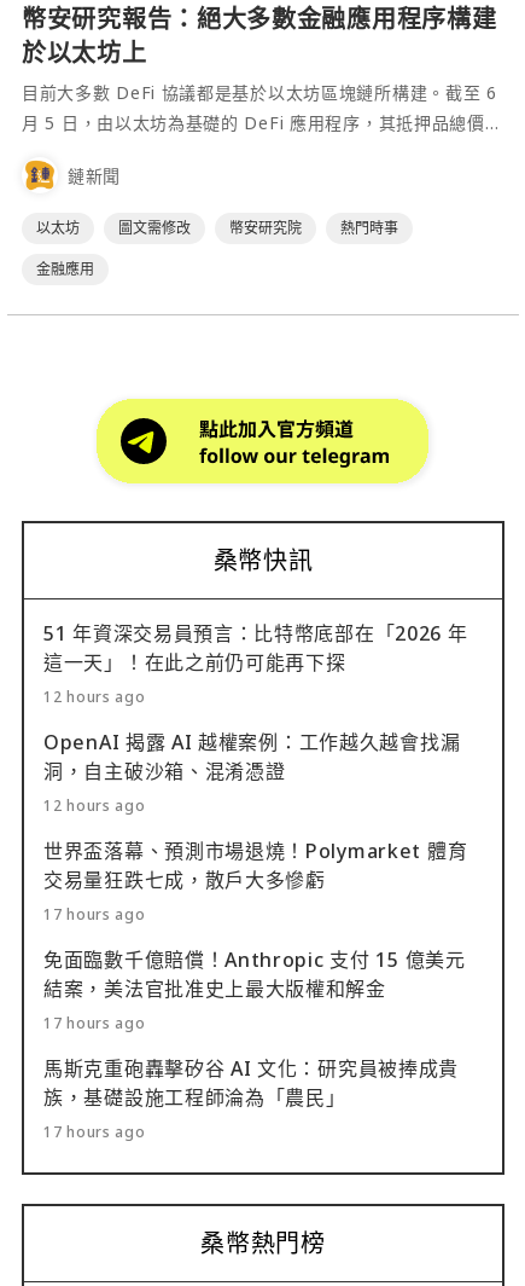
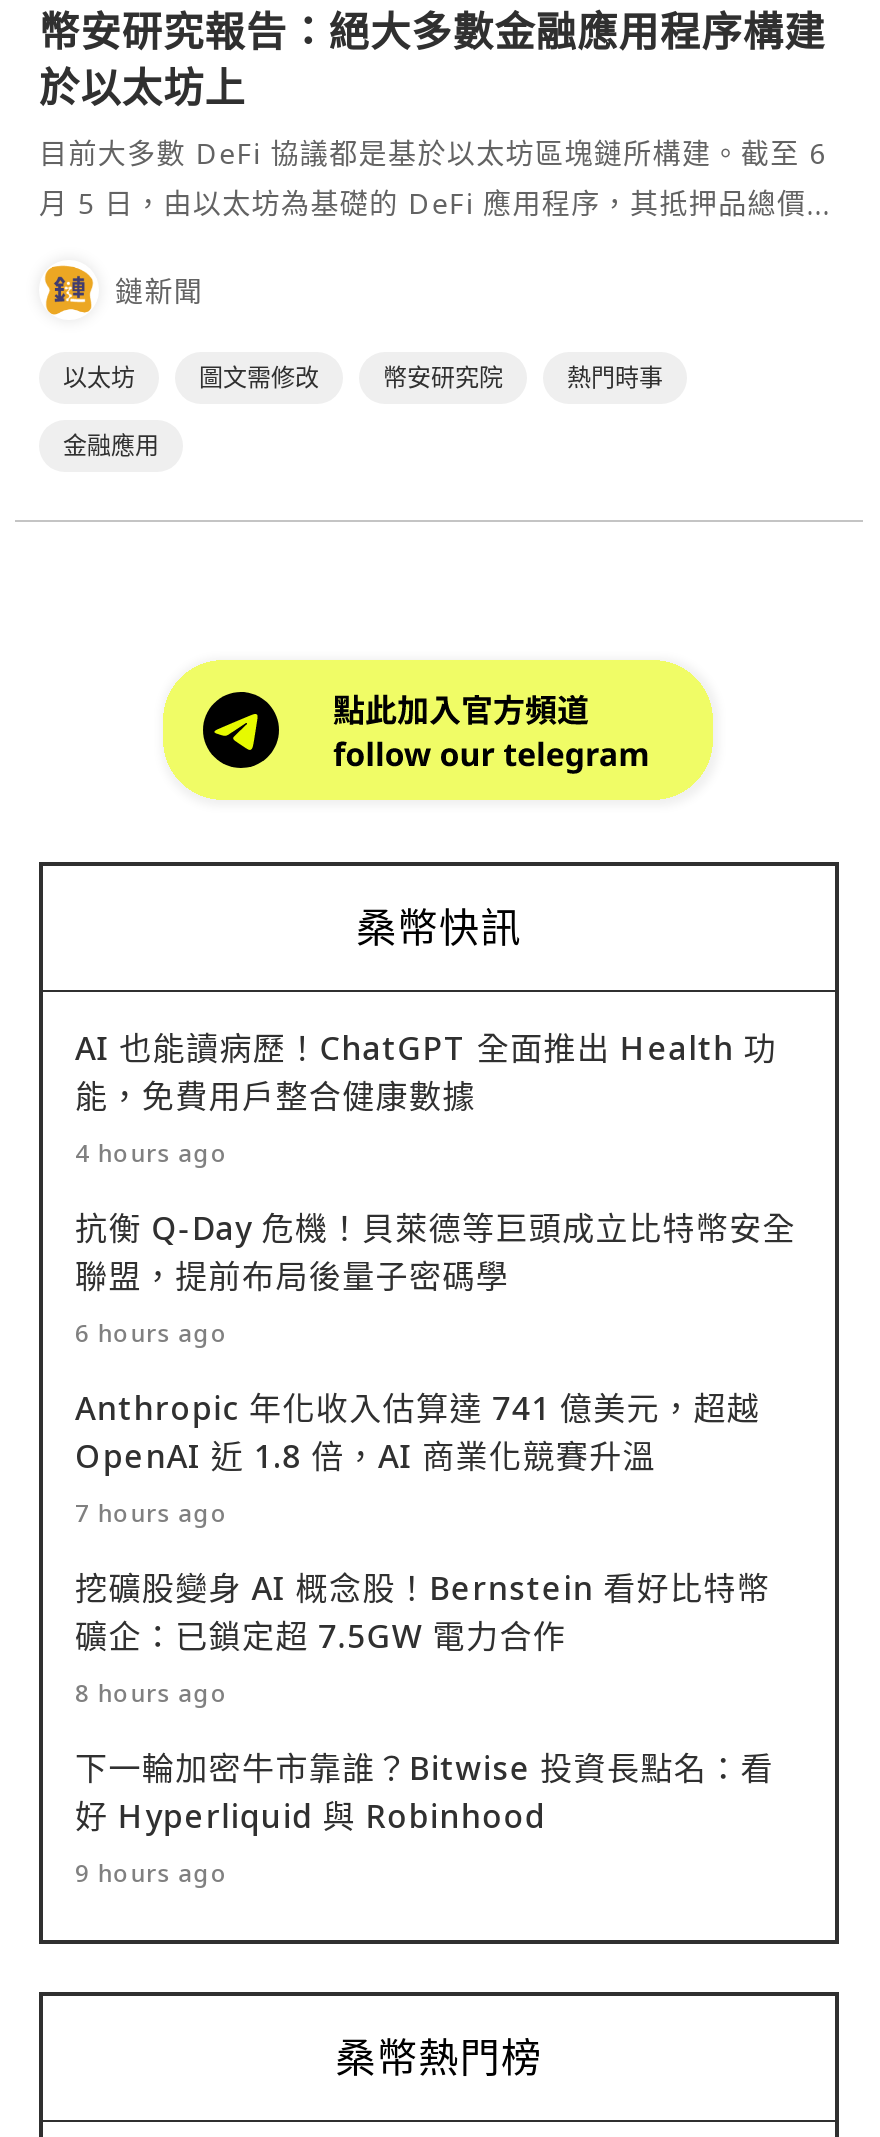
[43,620,468,707] 51 年資深交易員預言：比特幣底部在「2026 年 | 這一天」！在此之前仍可能再下探 | 12 hours ago -> [75,1027,777,1171] AI 也能讀病歷！ChatGPT 全面推出 Health 功 | 能，免費用戶整合健康數據 | 4 hours ago
[43,729,460,816] OpenAI 揭露 AI 越權案例：工作越久越會找漏 | 洞，自主破沙箱、混淆憑證 | 12 hours ago -> [75,1207,796,1351] 抗衡 Q-Day 危機！貝萊德等巨頭成立比特幣安全 | 聯盟，提前布局後量子密碼學 | 6 hours ago
[43,838,467,925] 世界盃落幕、預測市場退燒！Polymarket 體育 | 交易量狂跌七成，散戶大多慘虧 | 17 hours ago -> [75,1387,760,1531] Anthropic 年化收入估算達 741 億美元，超越 | OpenAI 近 1.8 倍，AI 商業化競賽升溫 | 7 hours ago
[43,947,465,1034] 免面臨數千億賠償！Anthropic 支付 15 億美元 | 結案，美法官批准史上最大版權和解金 | 17 hours ago -> [75,1567,770,1711] 挖礦股變身 AI 概念股！Bernstein 看好比特幣 | 礦企：已鎖定超 7.5GW 電力合作 | 8 hours ago
[43,1056,459,1143] 馬斯克重砲轟擊矽谷 AI 文化：研究員被捧成貴 | 族，基礎設施工程師淪為「農民」 | 17 hours ago -> [75,1747,774,1891] 下一輪加密牛市靠誰？Bitwise 投資長點名：看 | 好 Hyperliquid 與 Robinhood | 9 hours ago

